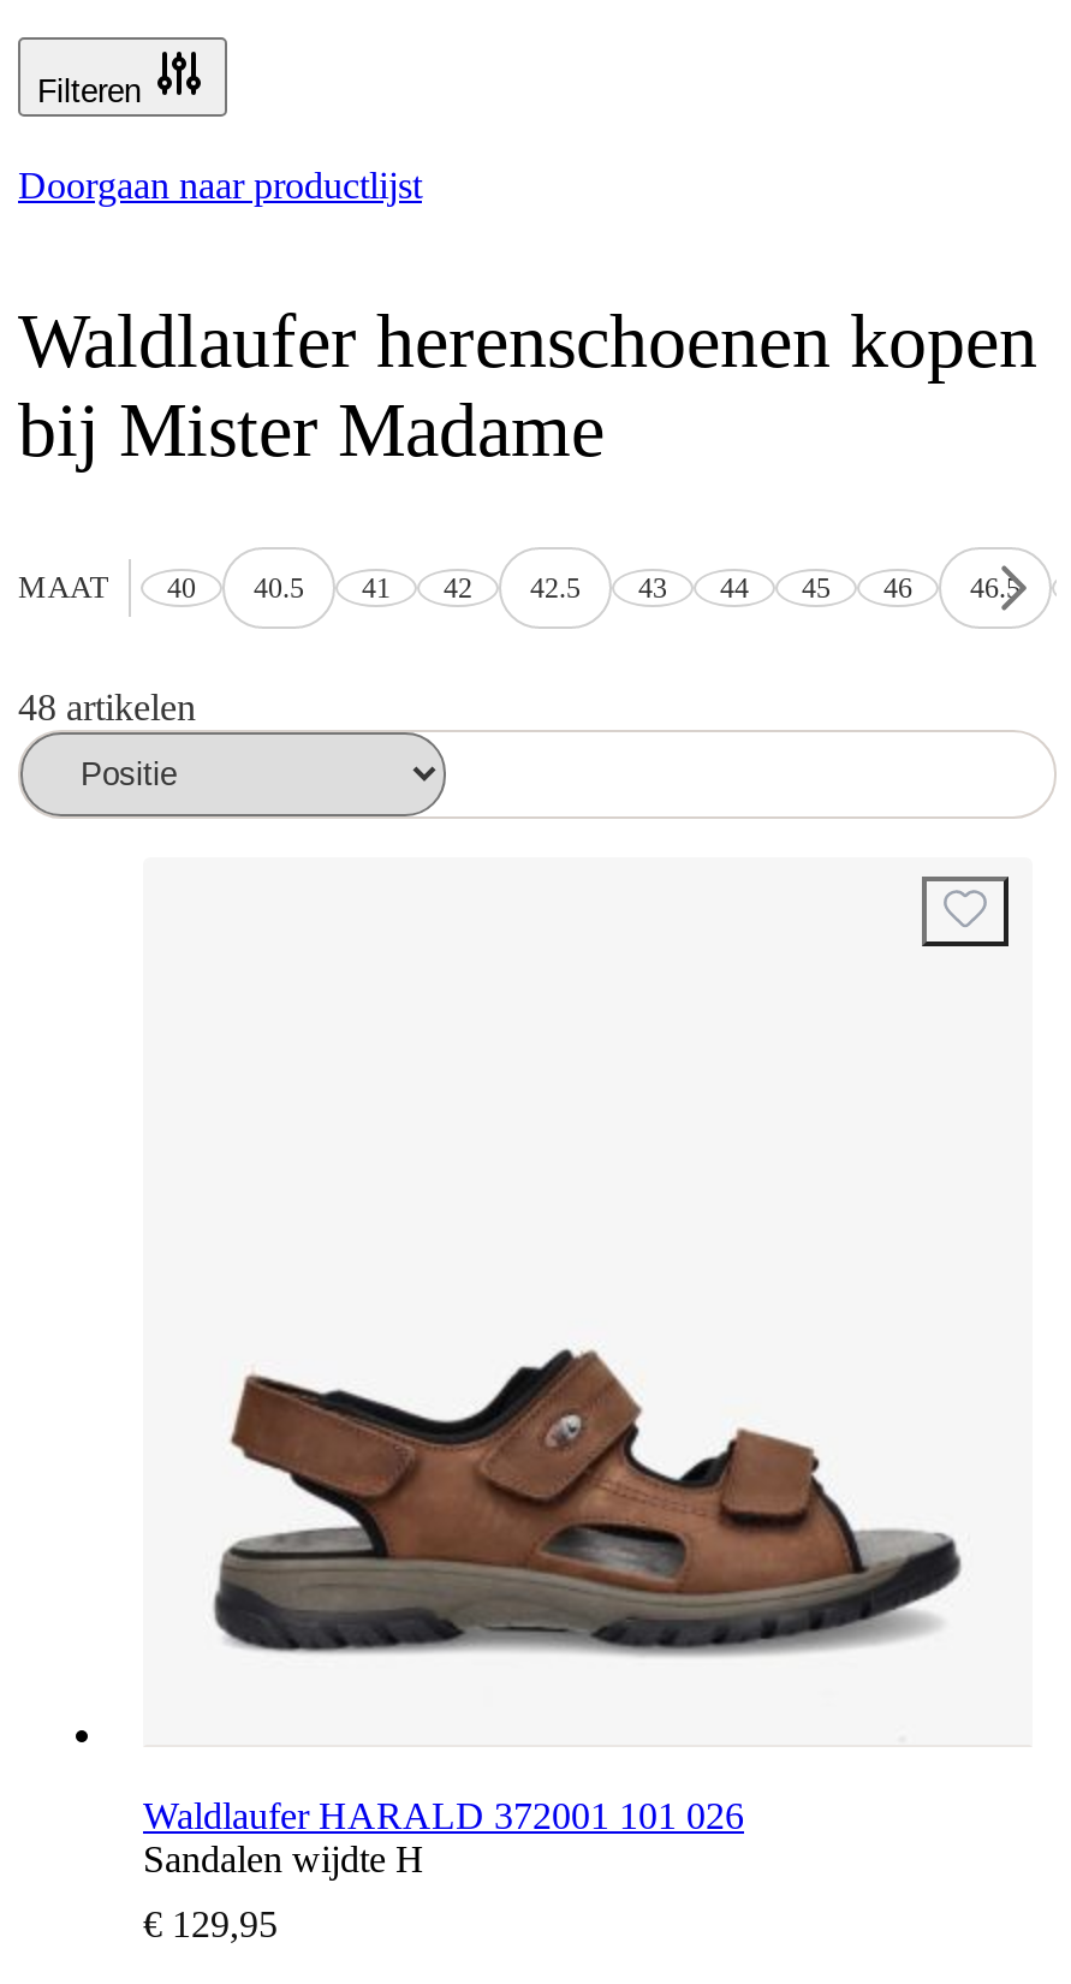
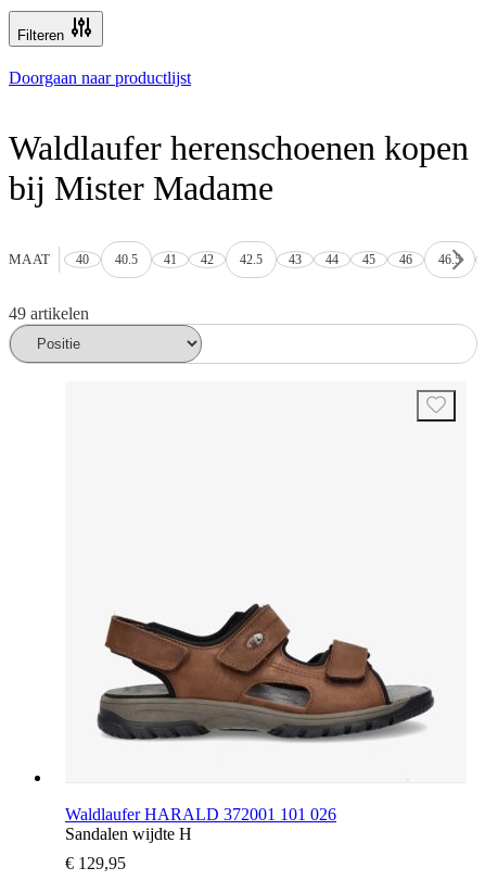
[18,686,196,727] 48 artikelen -> [9,304,89,322] 49 artikelen

